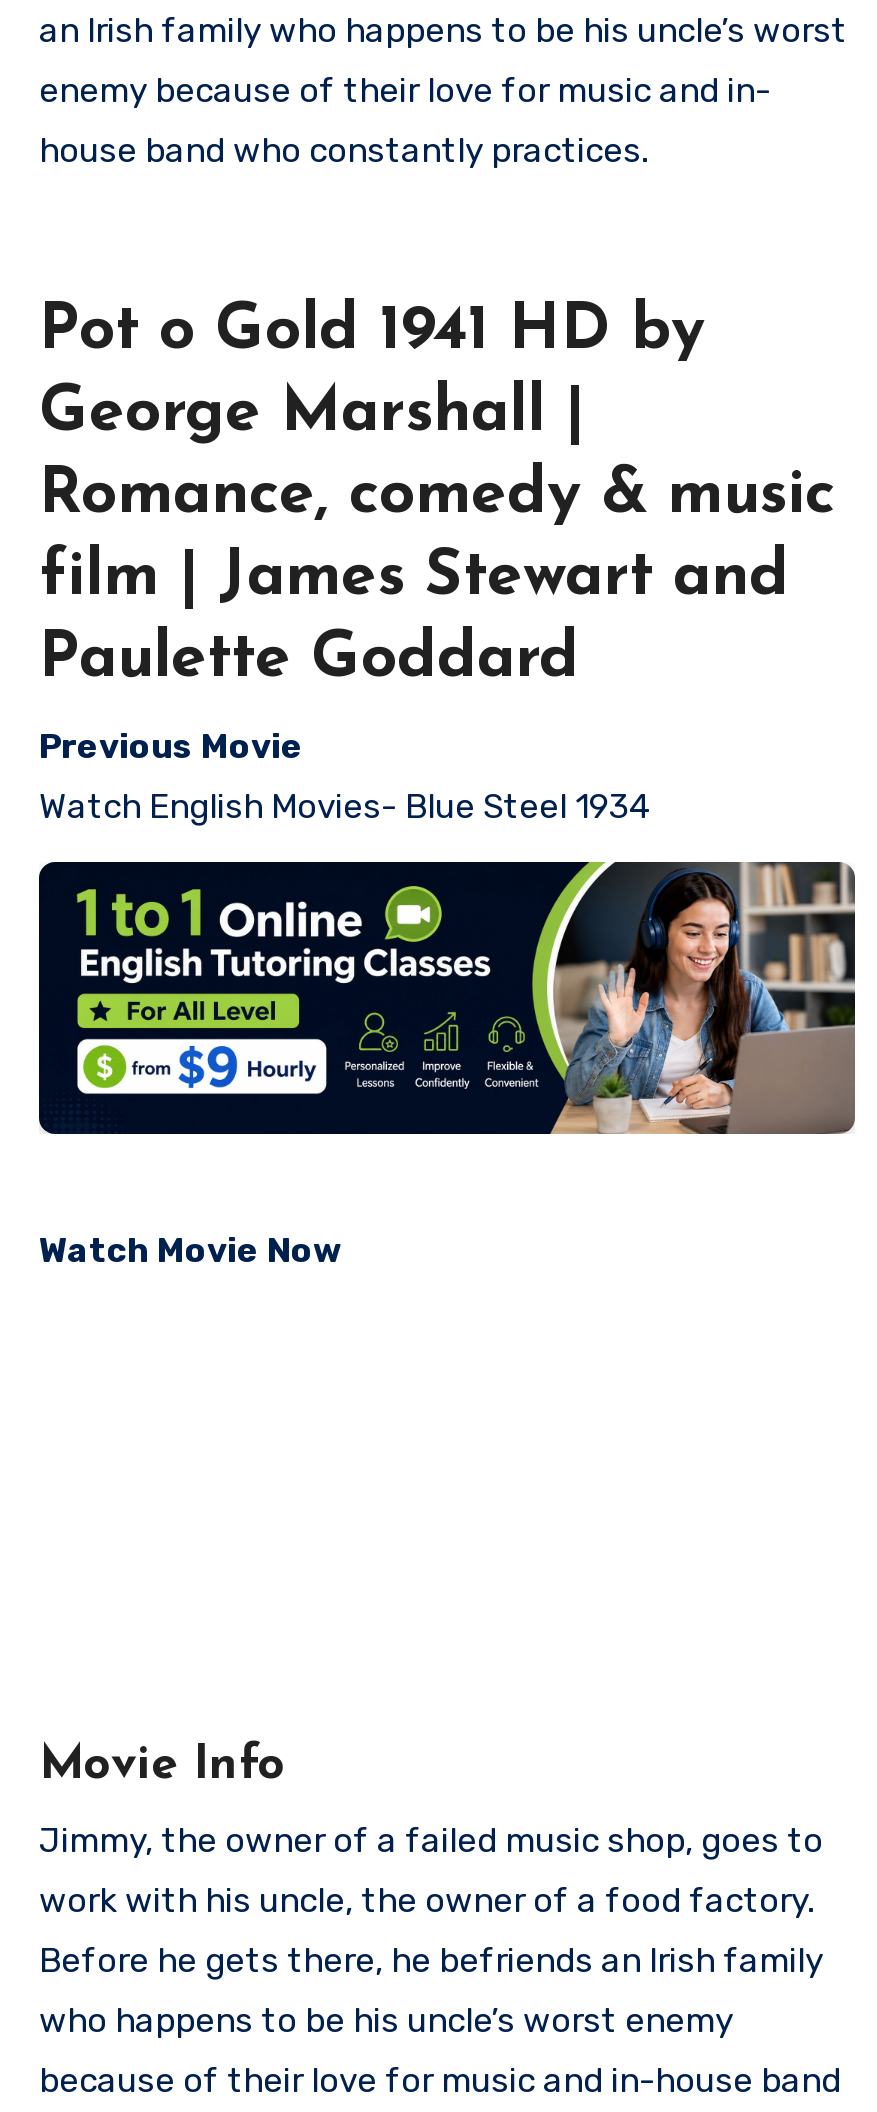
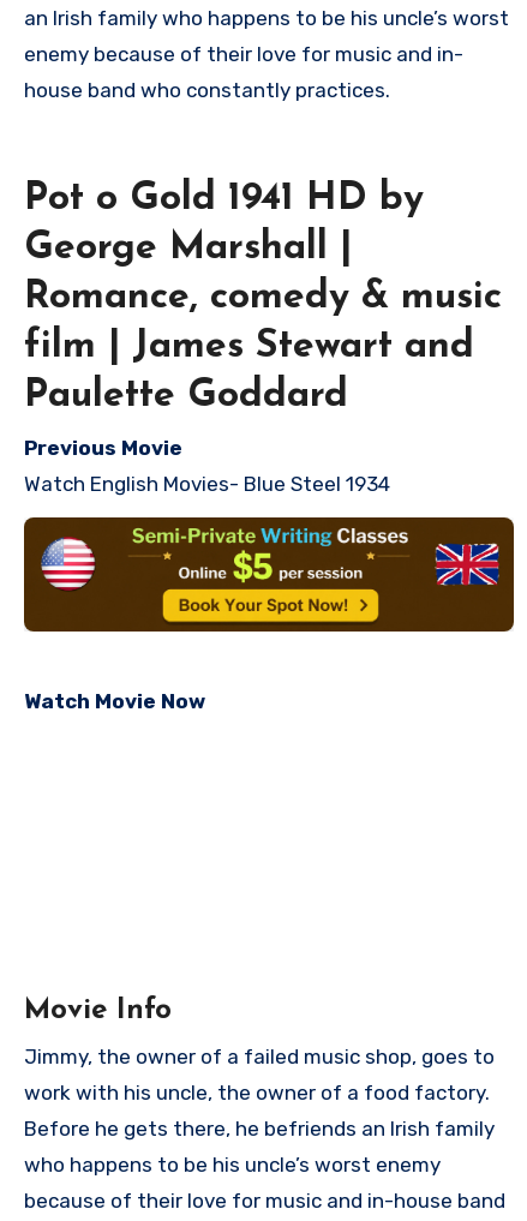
[39,860,857,1136] [image] -> [24,516,514,632] [image]

